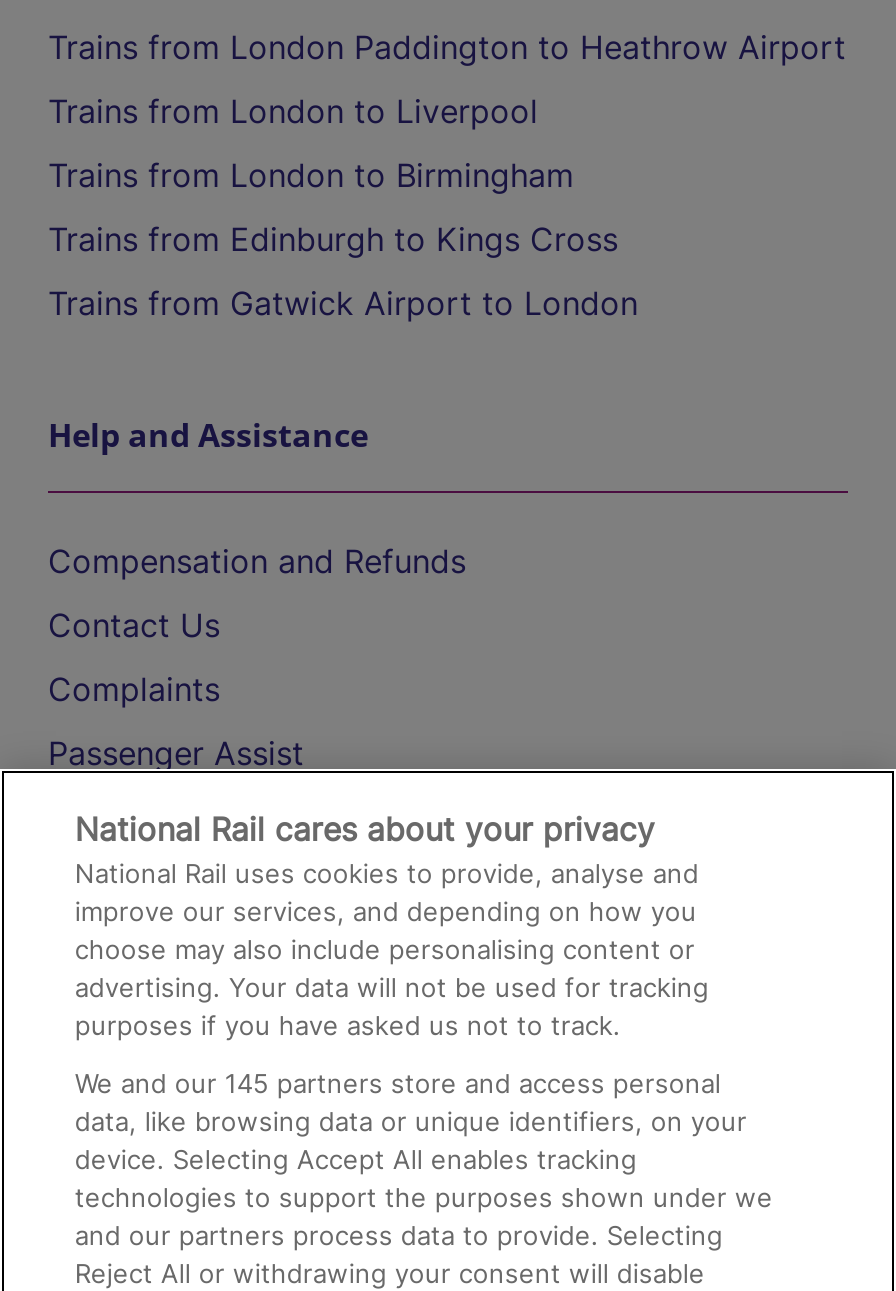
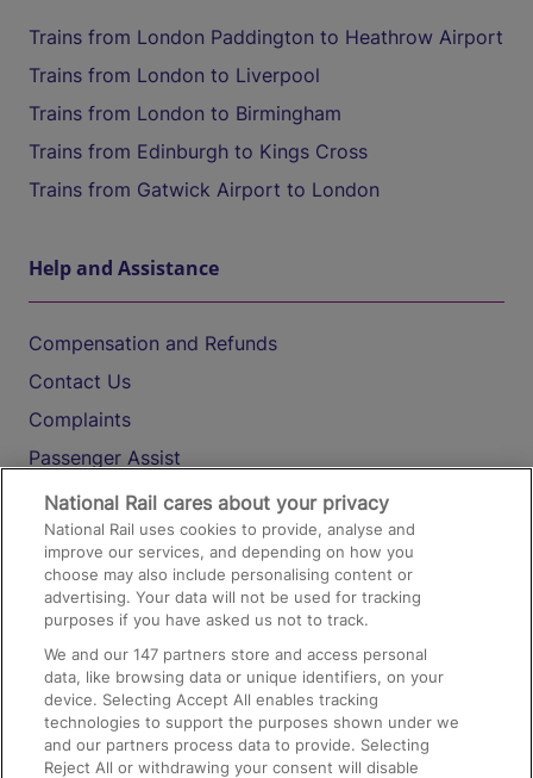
[75,1067,721,1099] We and our 145 partners store and access personal -> [44,645,428,664] We and our 147 partners store and access personal

